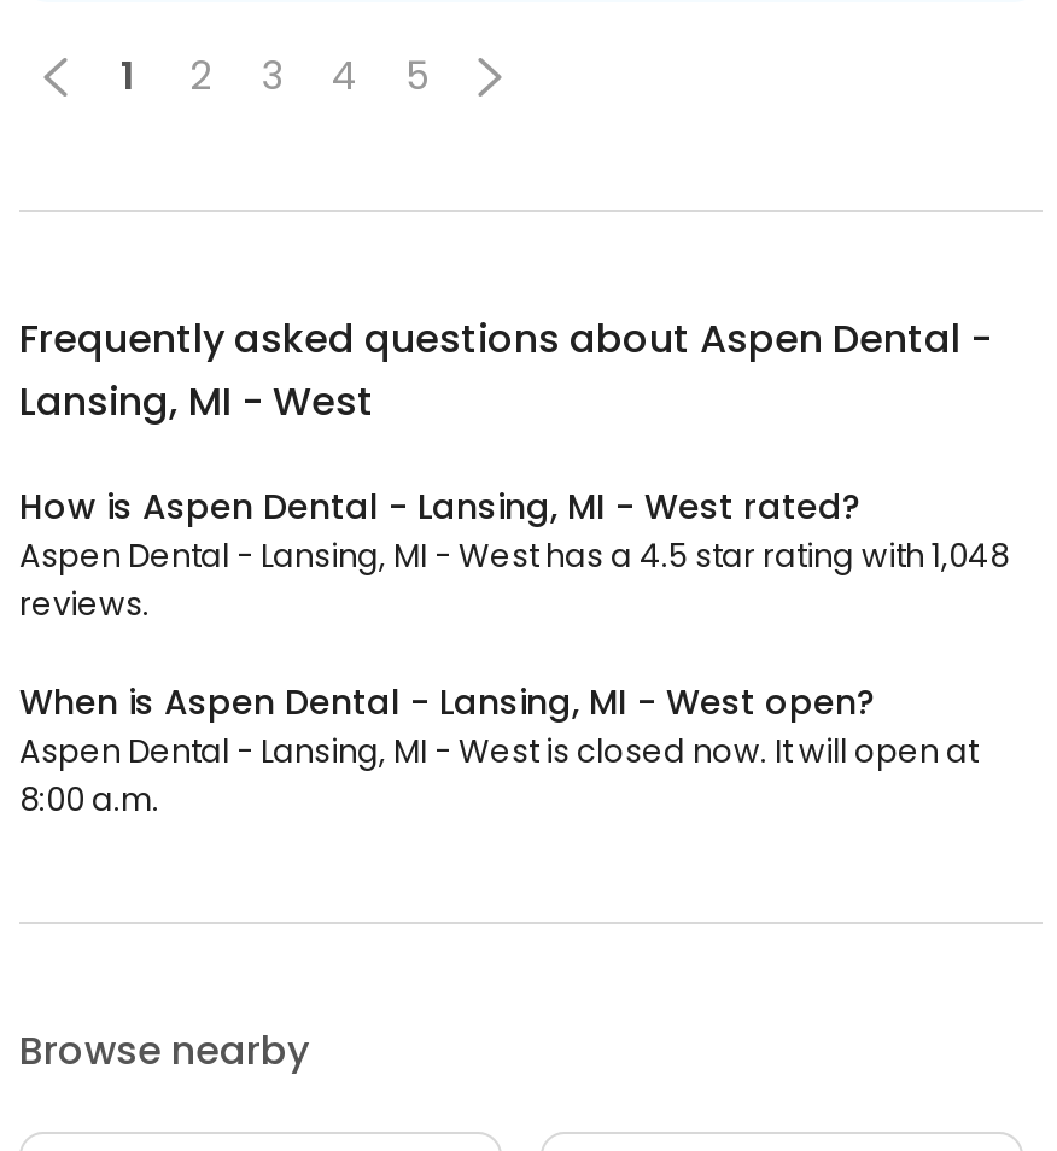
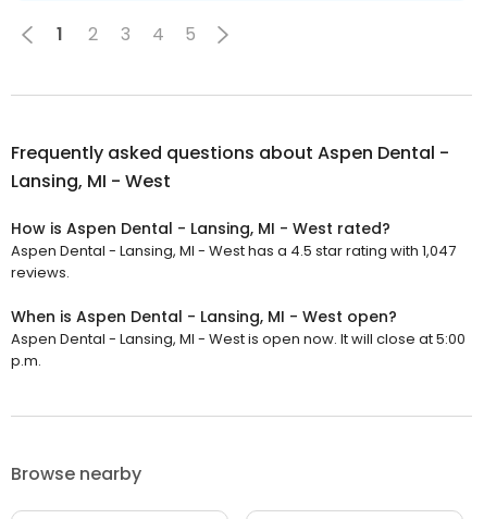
[19,533,1009,579] Aspen Dental - Lansing, MI - West has a 4.5 star rating with 1,048 -> [11,240,456,261] Aspen Dental - Lansing, MI - West has a 4.5 star rating with 1,047
[19,728,977,823] Aspen Dental - Lansing, MI - West is closed now. It will open at | 8:00 a.m. -> [11,328,466,371] Aspen Dental - Lansing, MI - West is open now. It will close at 5:00 | p.m.

